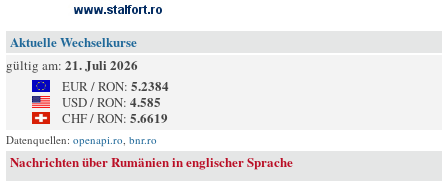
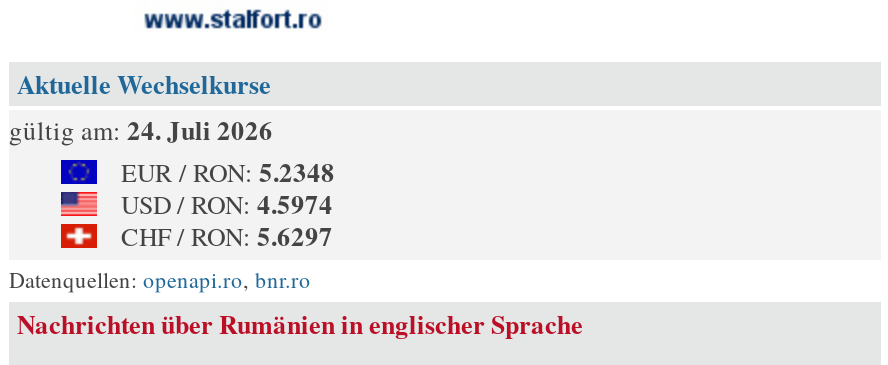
[6,55,138,74] gültig am: 21. Juli 2026 -> [9,110,273,148] gültig am: 24. Juli 2026
[62,76,169,95] EUR / RON: 5.2384 -> [121,152,335,190] EUR / RON: 5.2348
[62,92,161,111] USD / RON: 4.585 -> [121,184,333,222] USD / RON: 4.5974
[62,108,168,127] CHF / RON: 5.6619 -> [121,216,333,254] CHF / RON: 5.6297

